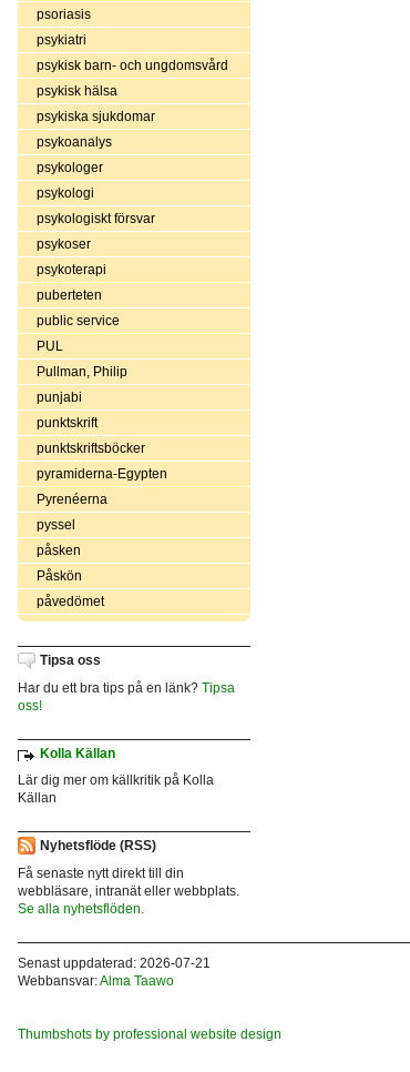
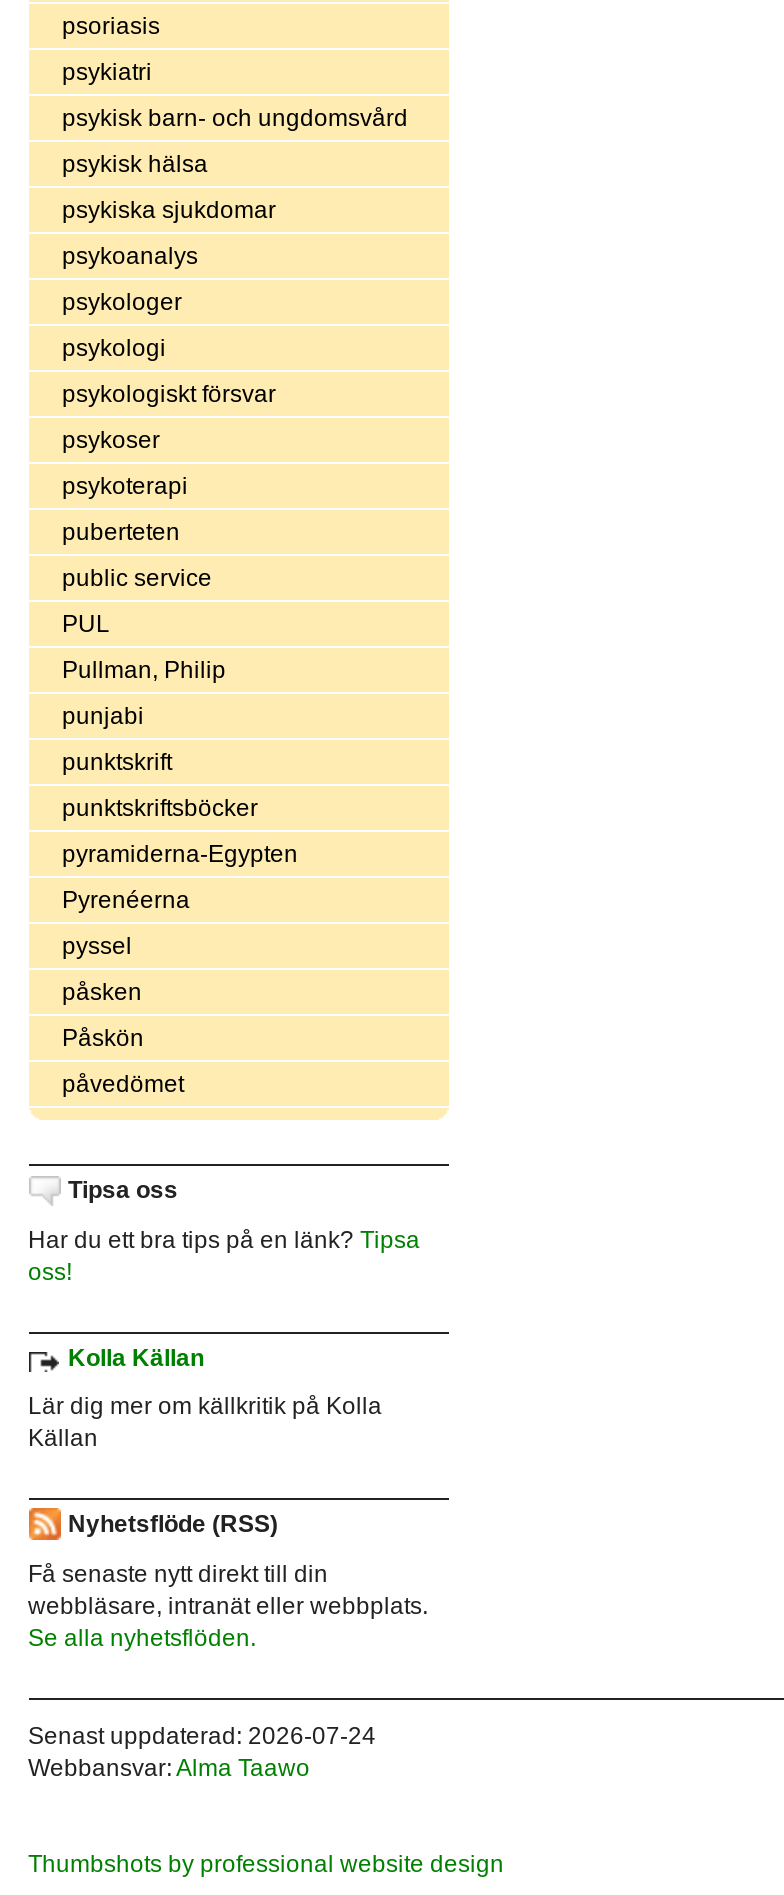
[17,955,210,971] Senast uppdaterad: 2026-07-21 -> [28,1721,376,1749] Senast uppdaterad: 2026-07-24

